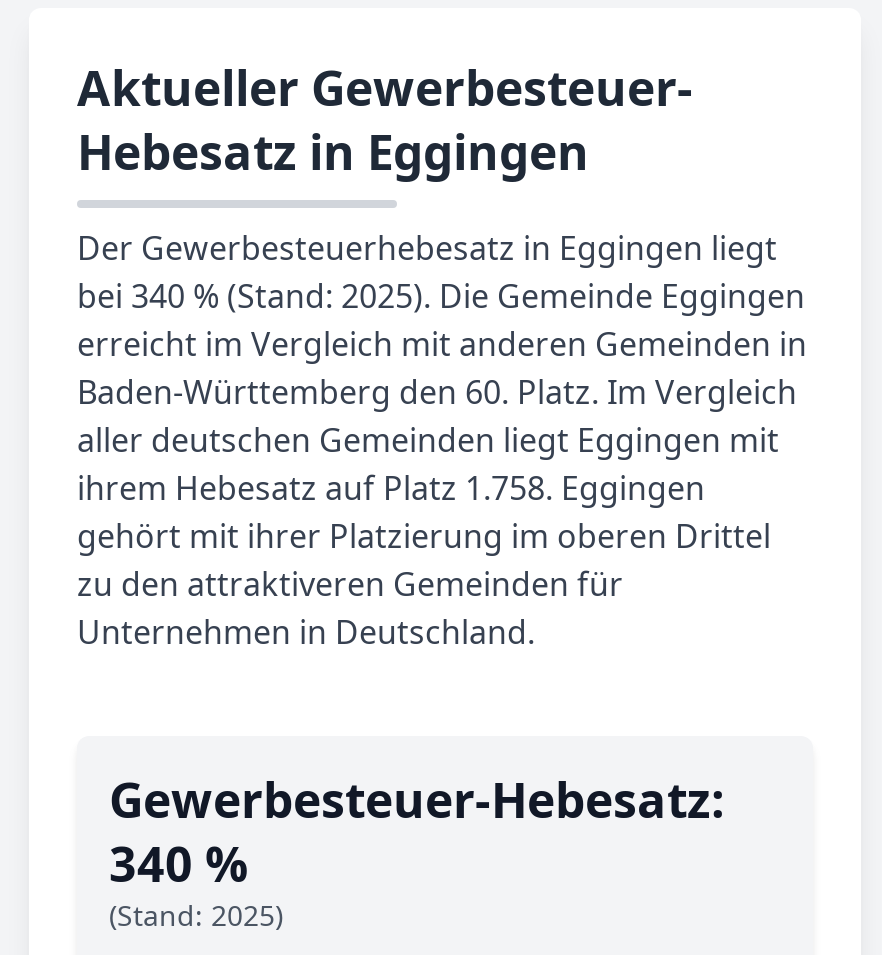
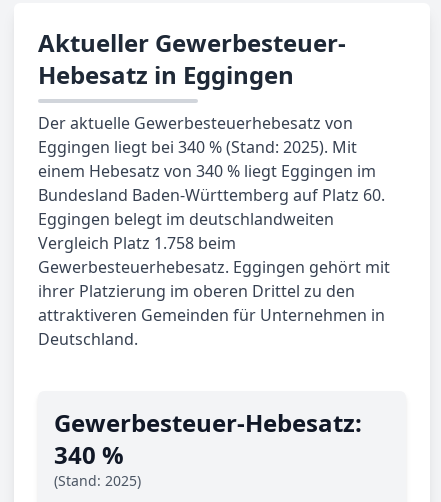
[77,226,807,654] Der Gewerbesteuerhebesatz in Eggingen liegt | bei 340 % (Stand: 2025). Die Gemeinde Eggingen | erreicht im Vergleich mit anderen Gemeinden in | Baden-Württemberg den 60. Platz. Im Vergleich | aller deutschen Gemeinden liegt Eggingen mit | ihrem Hebesatz auf Platz 1.758. Eggingen | gehört mit ihrer Platzierung im oberen Drittel | zu den attraktiveren Gemeinden für | Unternehmen in Deutschland. -> [38,112,390,350] Der aktuelle Gewerbesteuerhebesatz von | Eggingen liegt bei 340 % (Stand: 2025). Mit | einem Hebesatz von 340 % liegt Eggingen im | Bundesland Baden-Württemberg auf Platz 60. | Eggingen belegt im deutschlandweiten | Vergleich Platz 1.758 beim | Gewerbesteuerhebesatz. Eggingen gehört mit | ihrer Platzierung im oberen Drittel zu den | attraktiveren Gemeinden für Unternehmen in | Deutschland.

